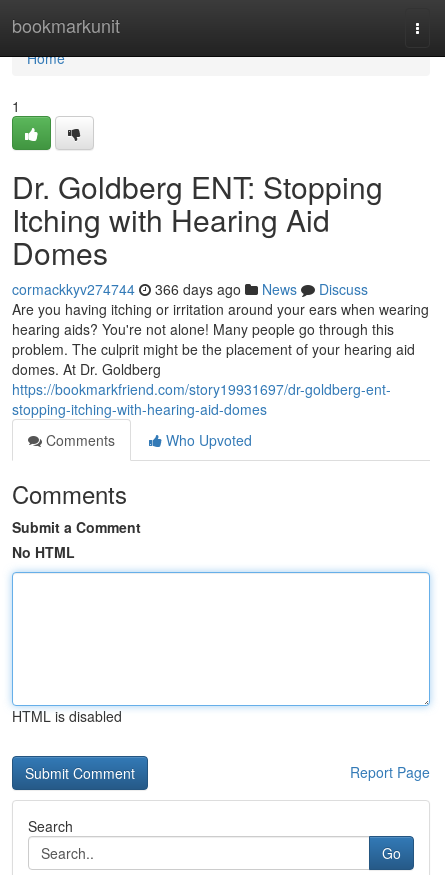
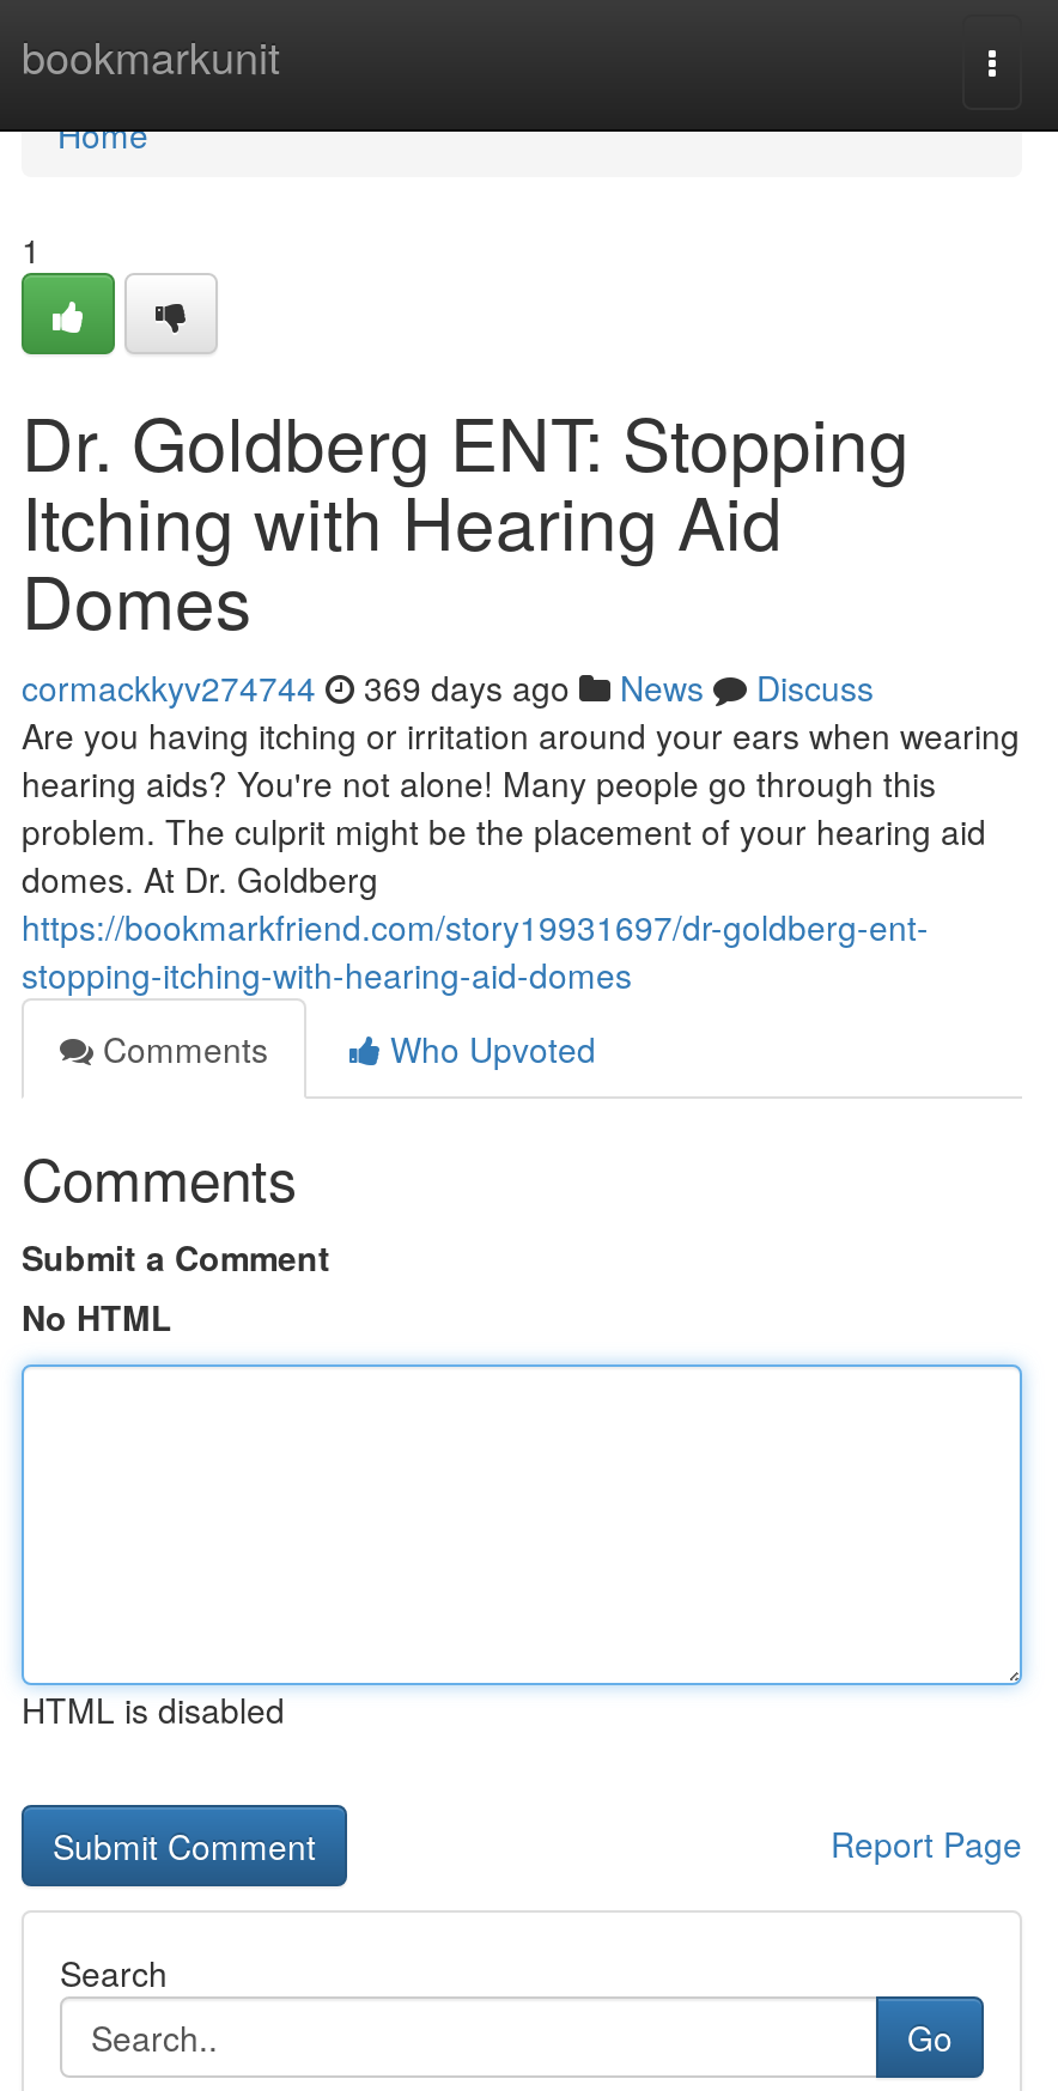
[12,279,368,299] cormackkyv274744 366 days ago News Discuss -> [22,663,874,711] cormackkyv274744 369 days ago News Discuss

